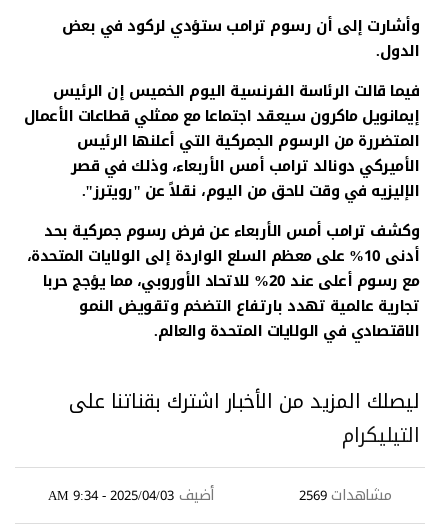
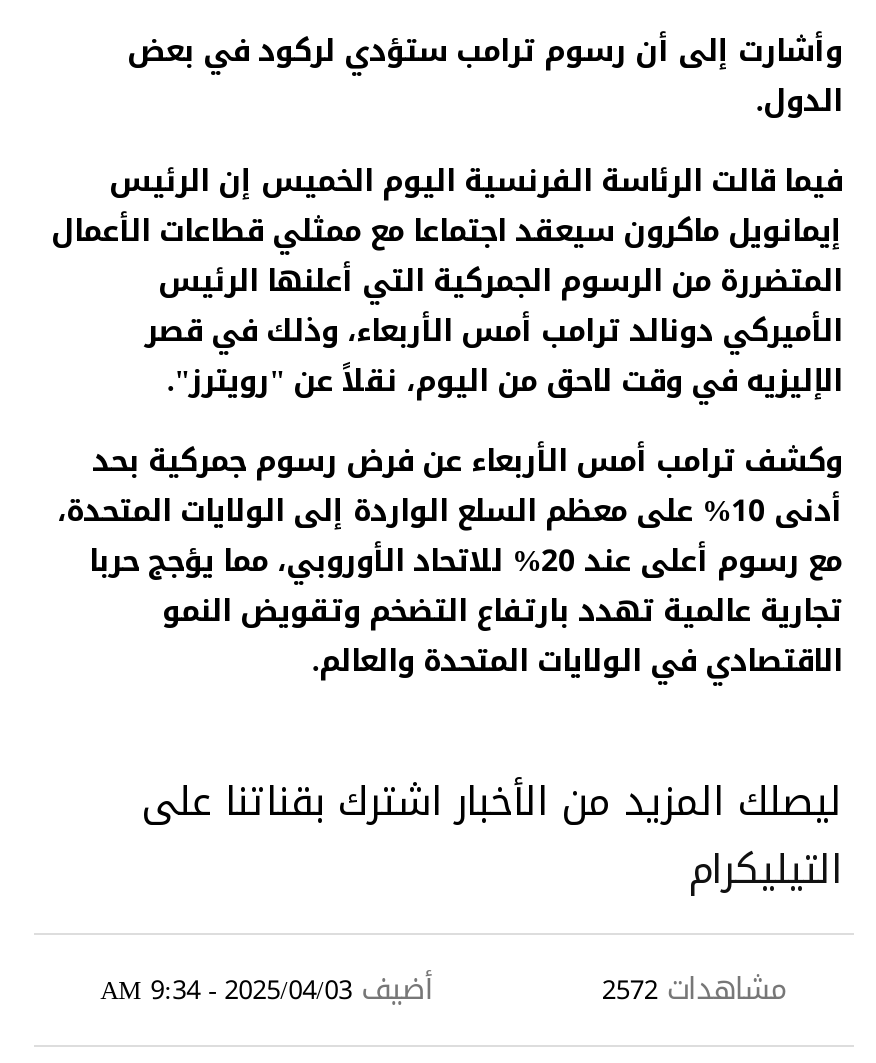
[299,481,392,509] مشاهدات 2569 -> [602,961,788,1017] مشاهدات 2572

